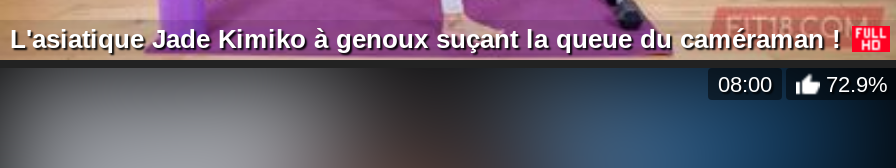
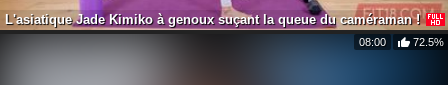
[826,72,888,96] 72.9% -> [413,36,444,48] 72.5%

